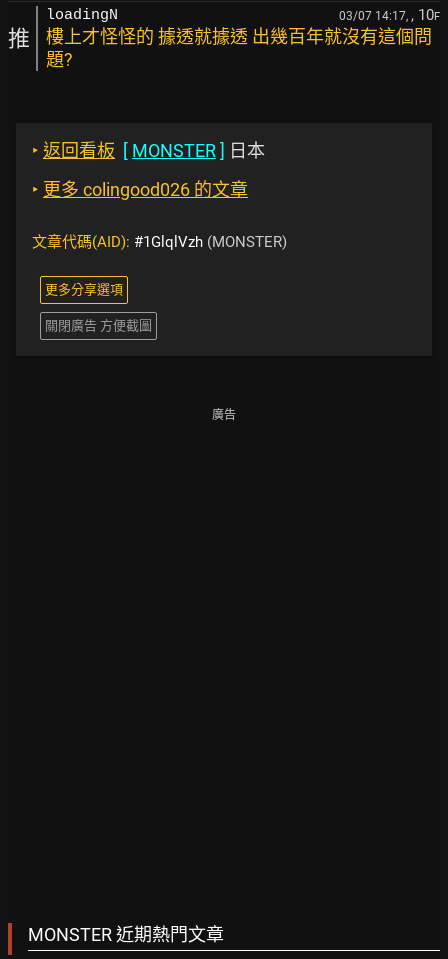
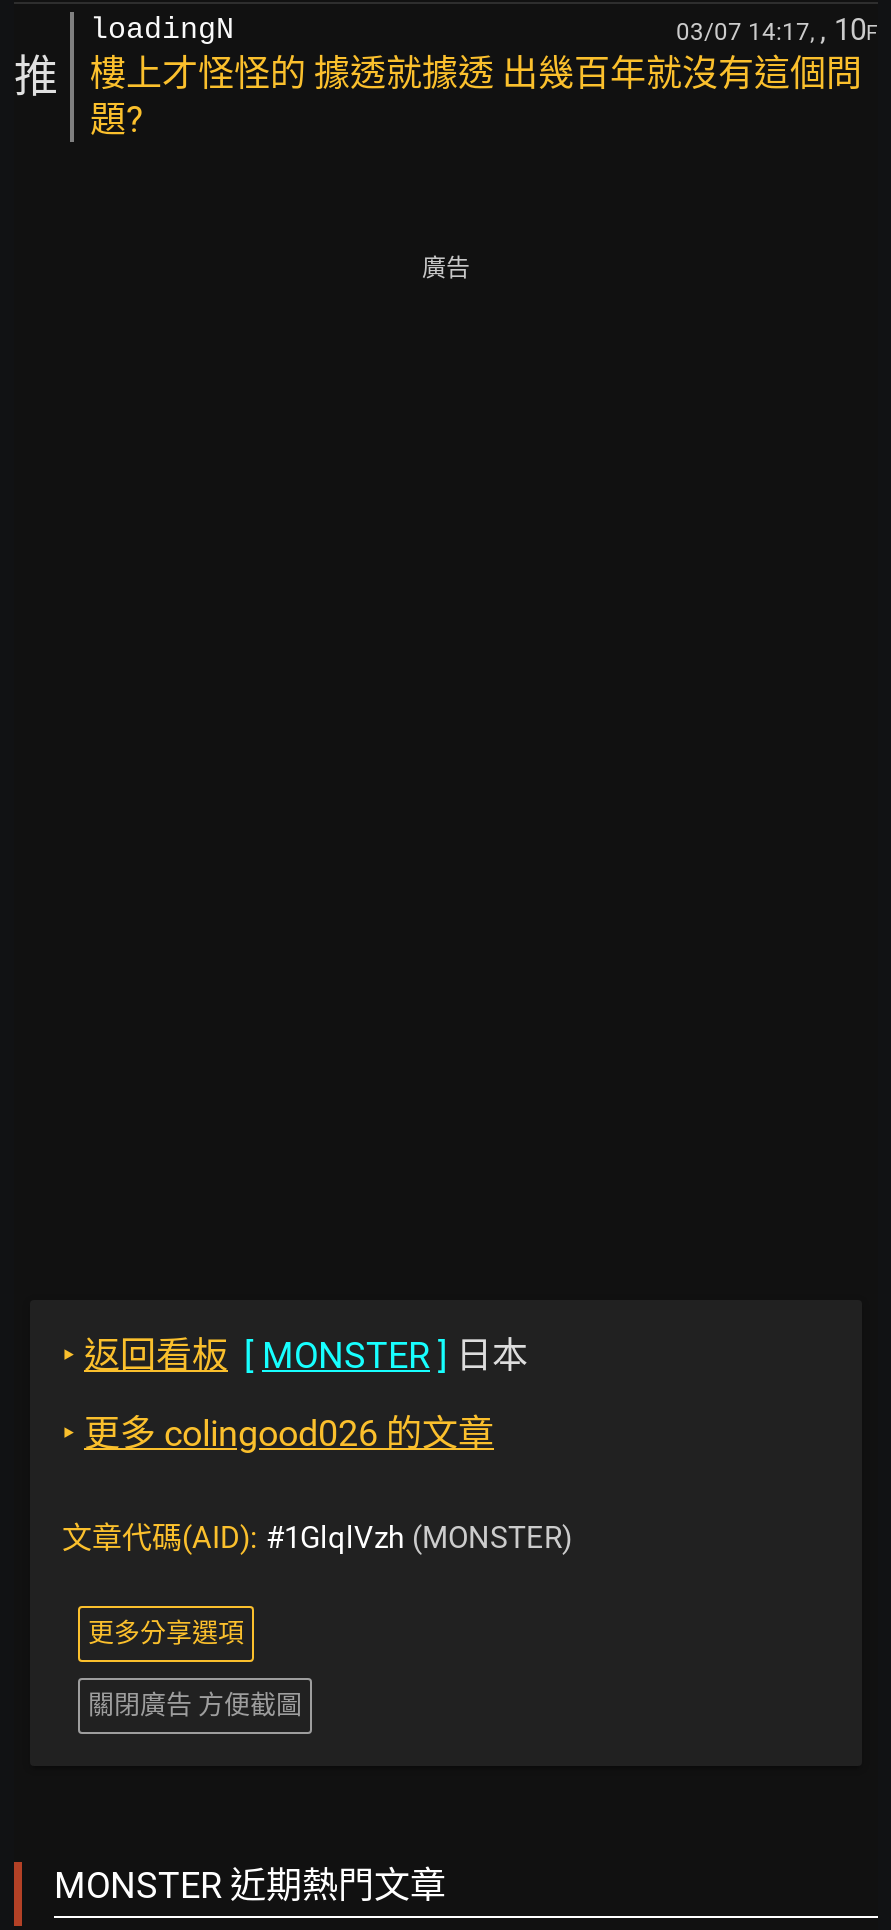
moved [32,140,287,333] -> [62,1334,572,1720]: ‣返回看板 [MONSTER]日本 | ‣更多 colingood026 的文章 | 文章代碼(AID): #1GlqlVzh (MONSTER) | 更多分享選項 | 關閉廣告 方便截圖
moved [212,408,236,422] -> [422,254,470,282]: 廣告

